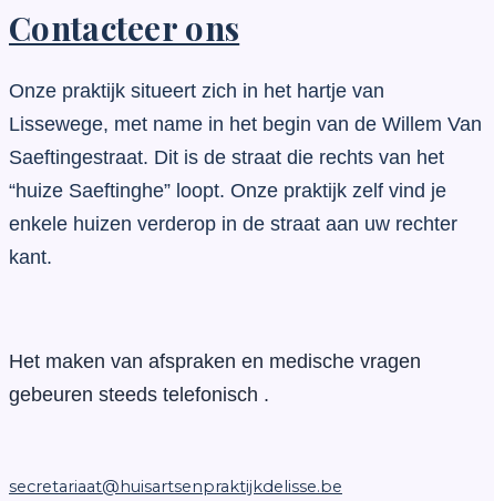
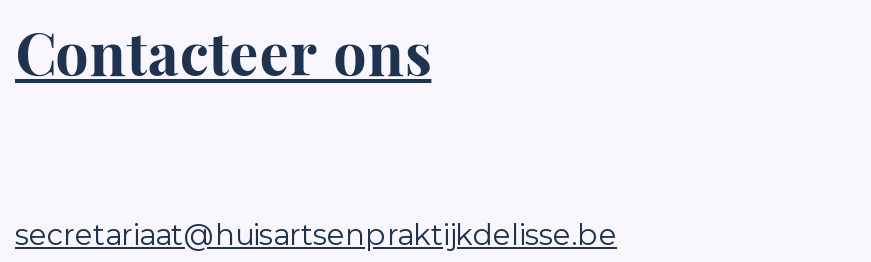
[9,80,482,268] Onze praktijk situeert zich in het hartje van | Lissewege, met name in het begin van de Willem Van | Saeftingestraat. Dit is de straat die rechts van het | “huize Saeftinghe” loopt. Onze praktijk zelf vind je | enkele huizen verderop in de straat aan uw rechter | kant. -> none
[9,350,421,406] Het maken van afspraken en medische vragen | gebeuren steeds telefonisch . -> none

